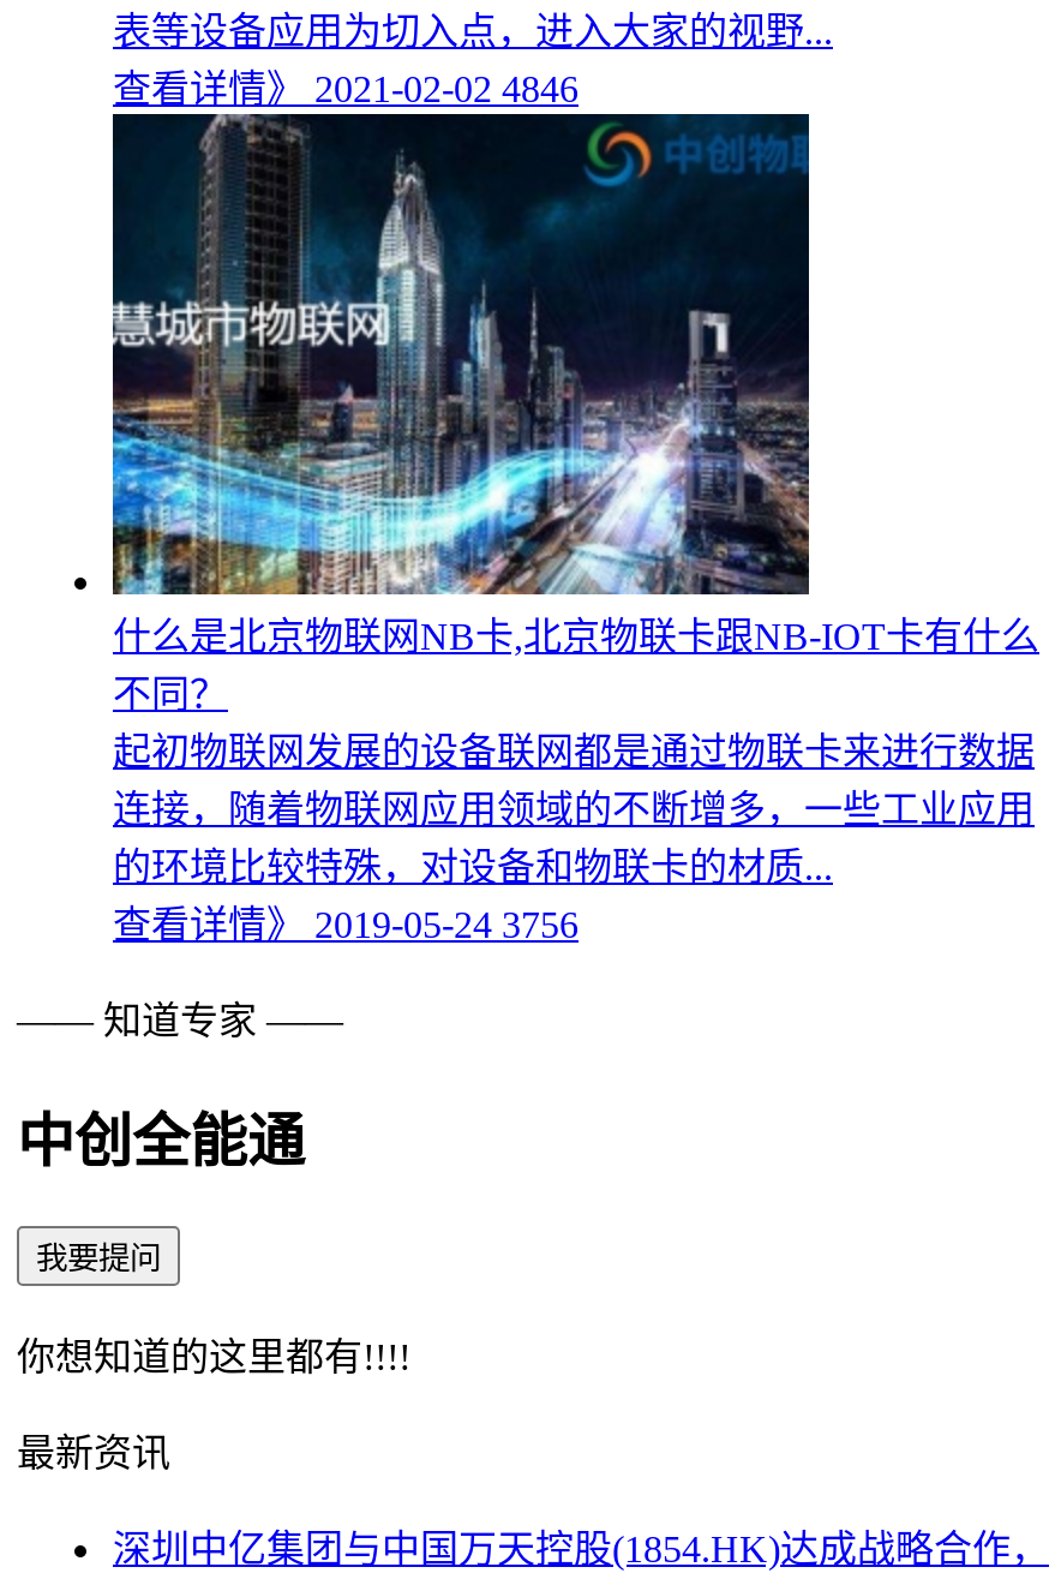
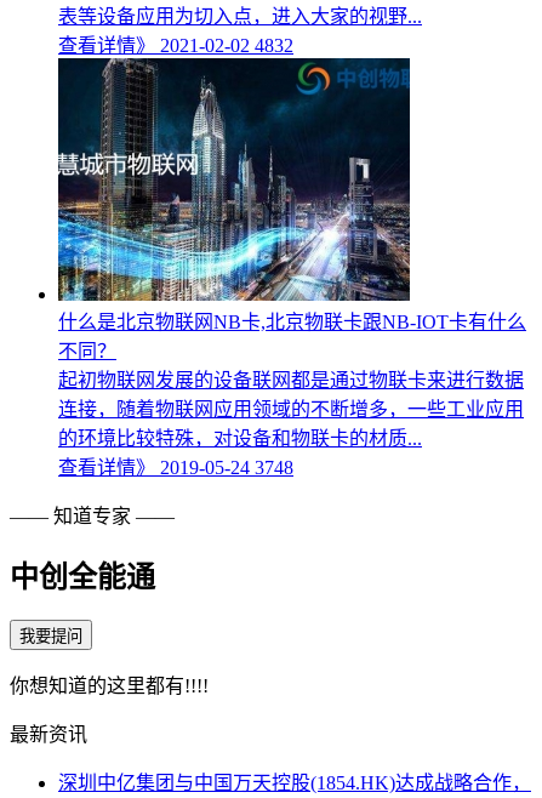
[113,68,579,109] 查看详情》 2021-02-02 4846 -> [58,35,293,56] 查看详情》 2021-02-02 4832
[113,904,579,945] 查看详情》 2019-05-24 3756 -> [58,457,293,478] 查看详情》 2019-05-24 3748

